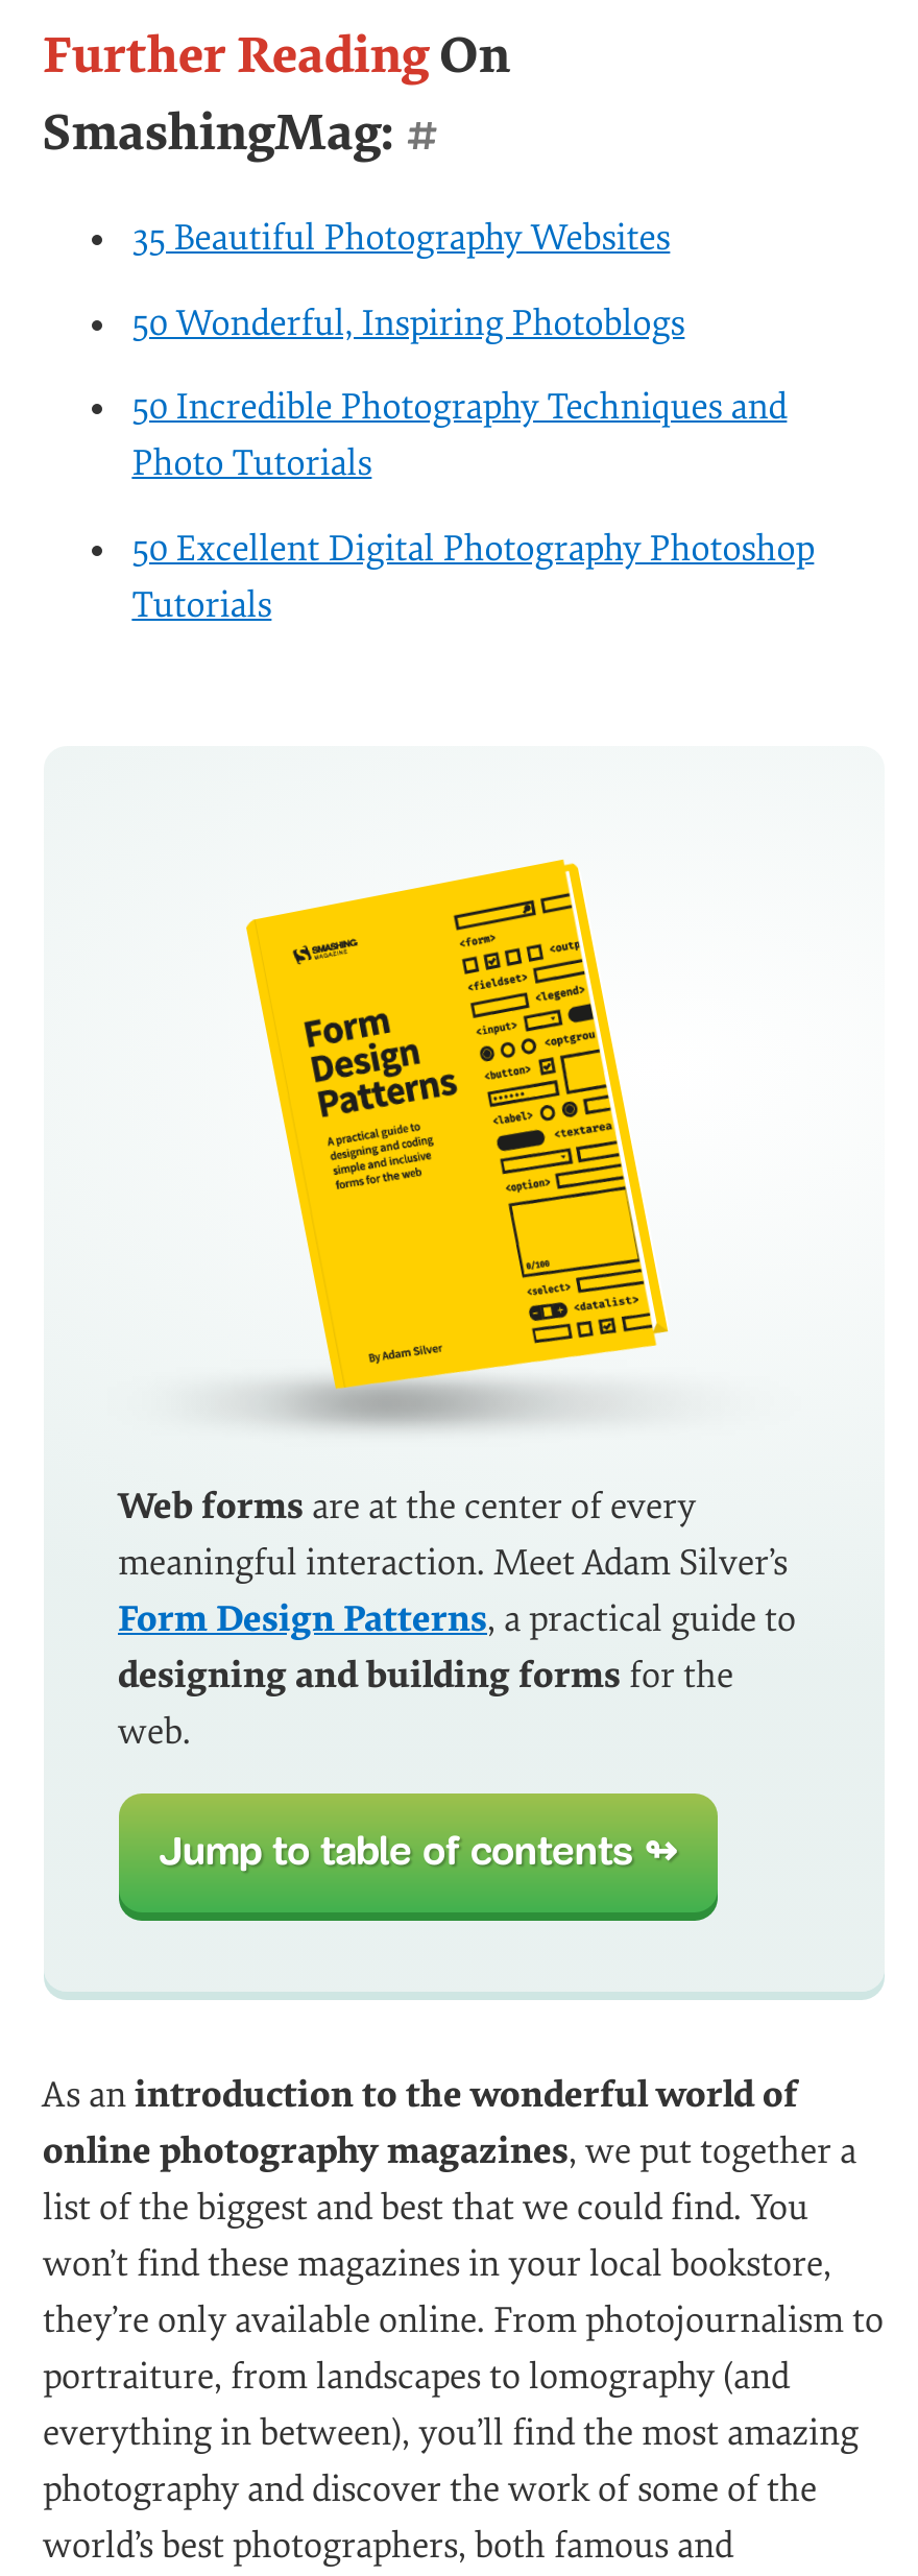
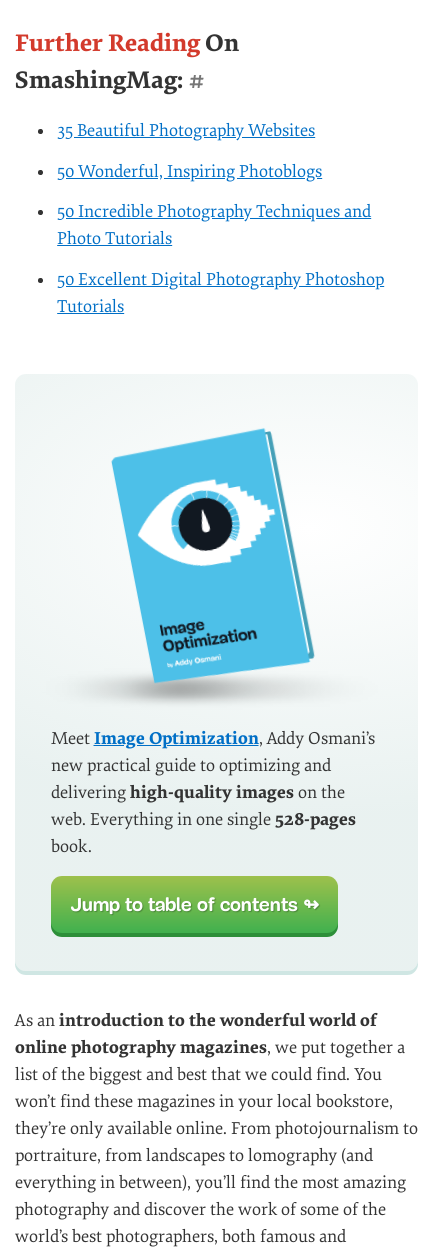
[244,859,670,1391] [image] -> [111,428,315,684] [image]
[118,1485,796,1754] Web forms are at the center of every | meaningful interaction. Meet Adam Silver’s | Form Design Patterns, a practical guide to | designing and building forms for the | web. -> [50,728,374,857] Meet Image Optimization, Addy Osmani’s | new practical guide to optimizing and | delivering high-quality images on the | web. Everything in one single 528-pages | book.

